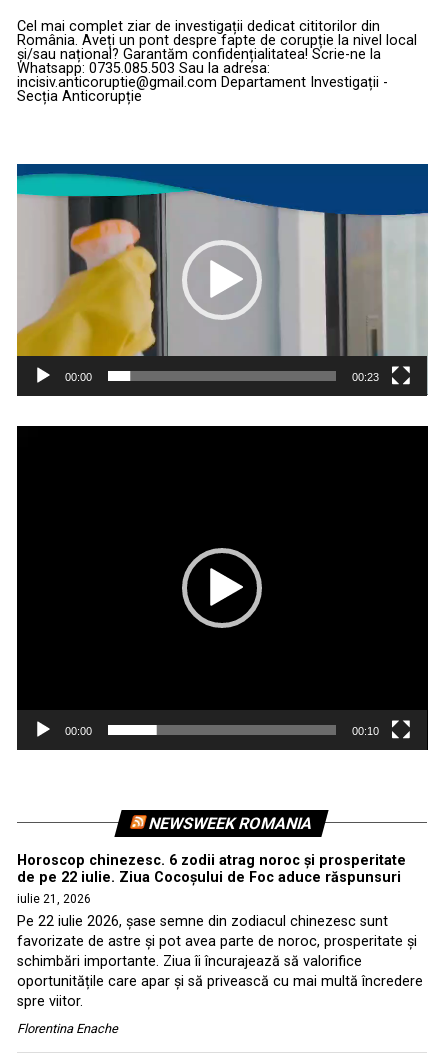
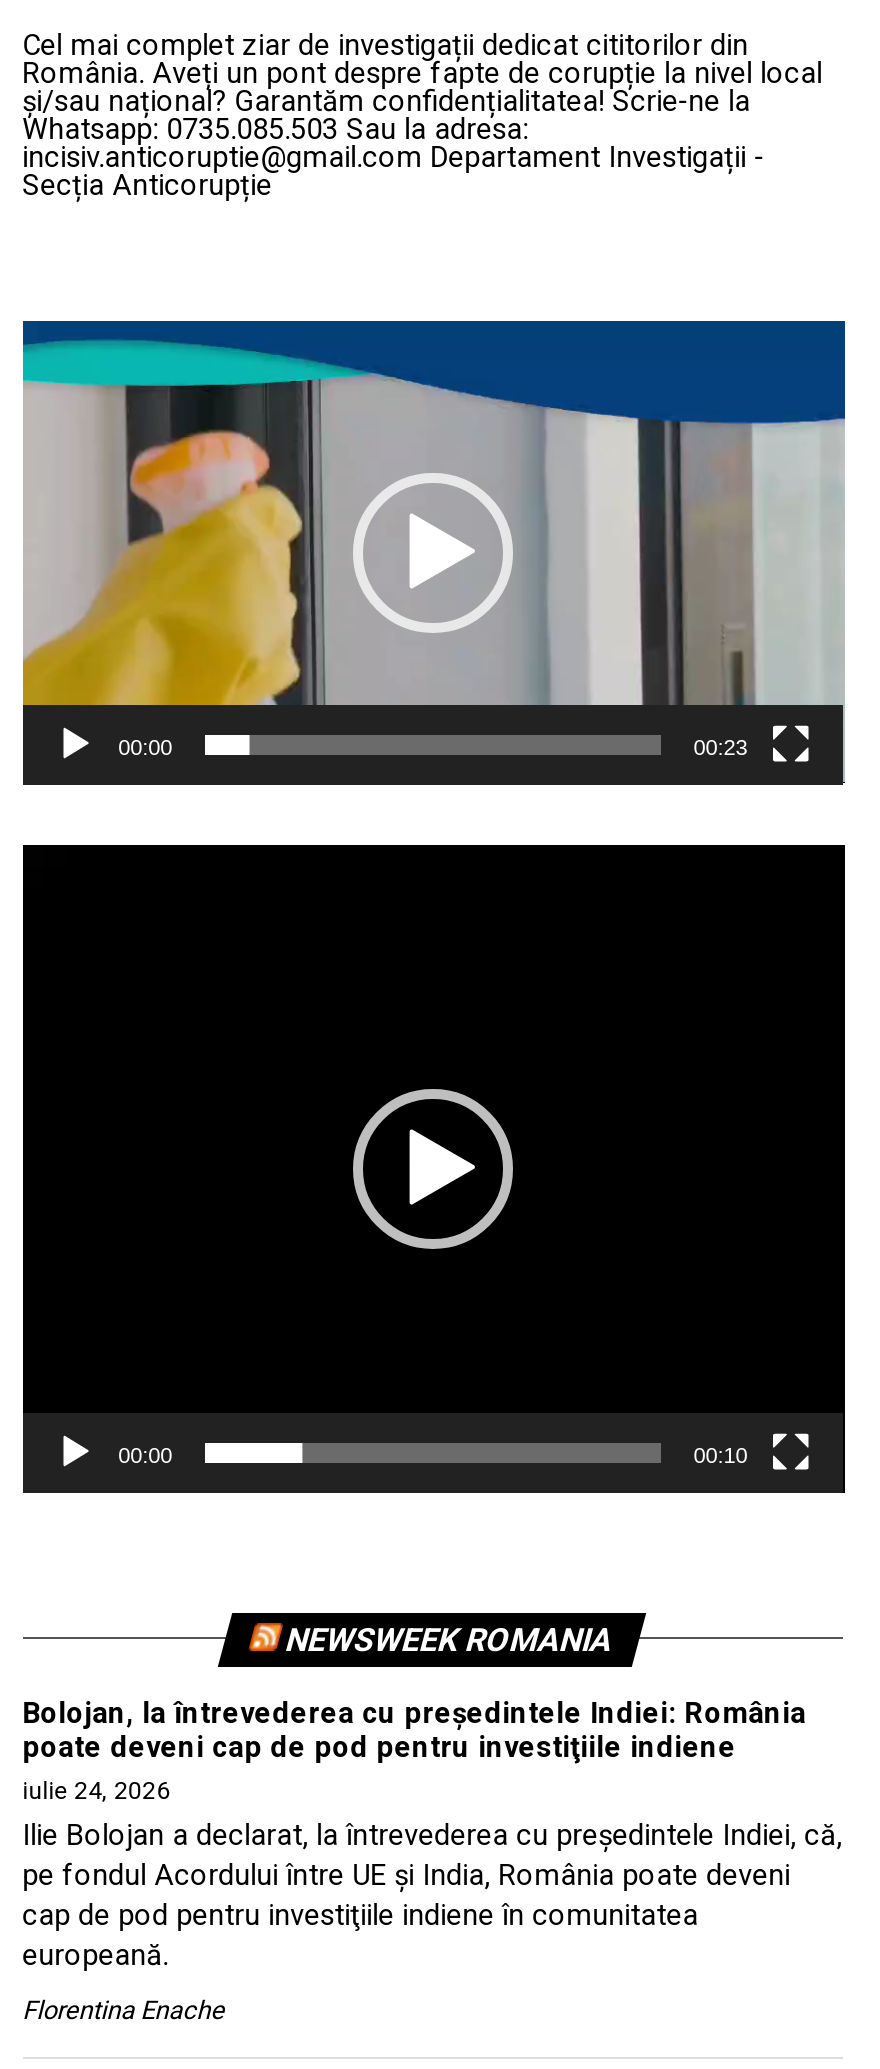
[17,852,423,1010] Horoscop chinezesc. 6 zodii atrag noroc și prosperitate | de pe 22 iulie. Ziua Cocoșului de Foc aduce răspunsuri | iulie 21, 2026 | Pe 22 iulie 2026, șase semne din zodiacul chinezesc sunt | favorizate de astre și pot avea parte de noroc, prosperitate și | schimbări importante. Ziua îi încurajează să valorifice | oportunitățile care apar și să privească cu mai multă încredere | spre viitor. -> [22,1697,842,1973] Bolojan, la întrevederea cu preşedintele Indiei: România | poate deveni cap de pod pentru investiţiile indiene | iulie 24, 2026 | Ilie Bolojan a declarat, la întrevederea cu preşedintele Indiei, că, | pe fondul Acordului între UE şi India, România poate deveni | cap de pod pentru investiţiile indiene în comunitatea | europeană.

